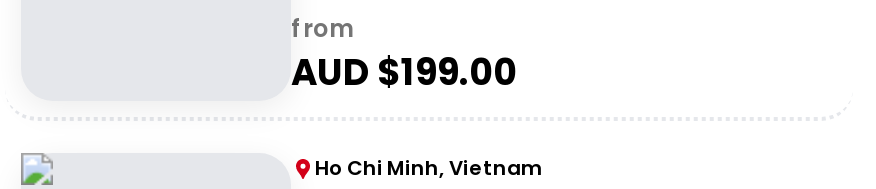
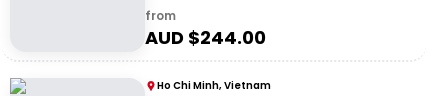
[291,47,517,97] AUD $199.00 -> [145,25,266,50] AUD $244.00

